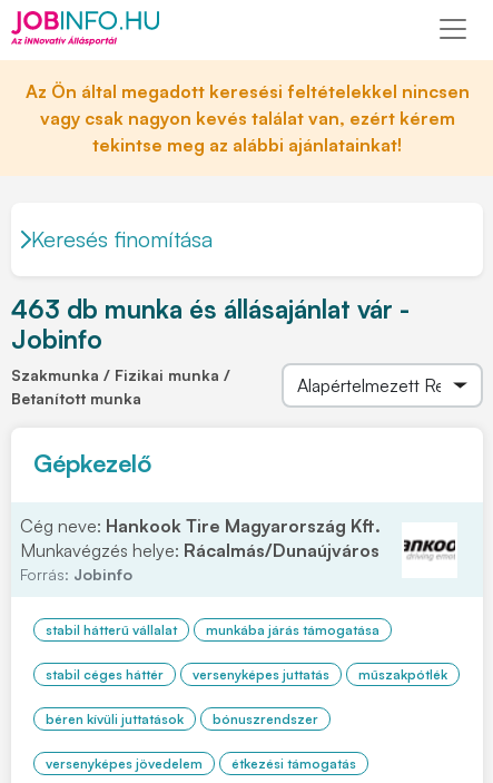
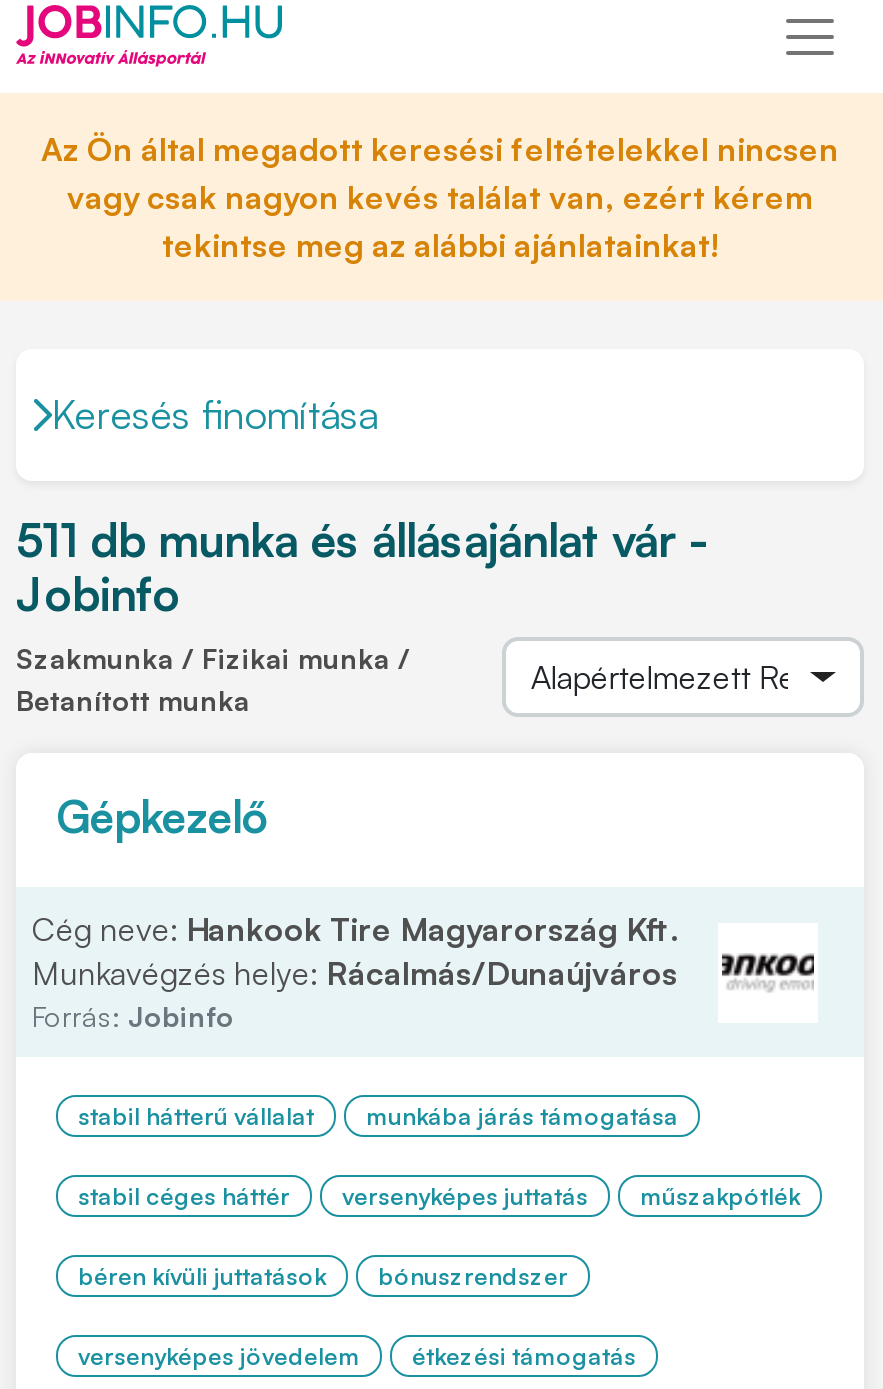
[11,293,410,325] 463 db munka és állásajánlat vár - -> [16,511,706,569] 511 db munka és állásajánlat vár -

